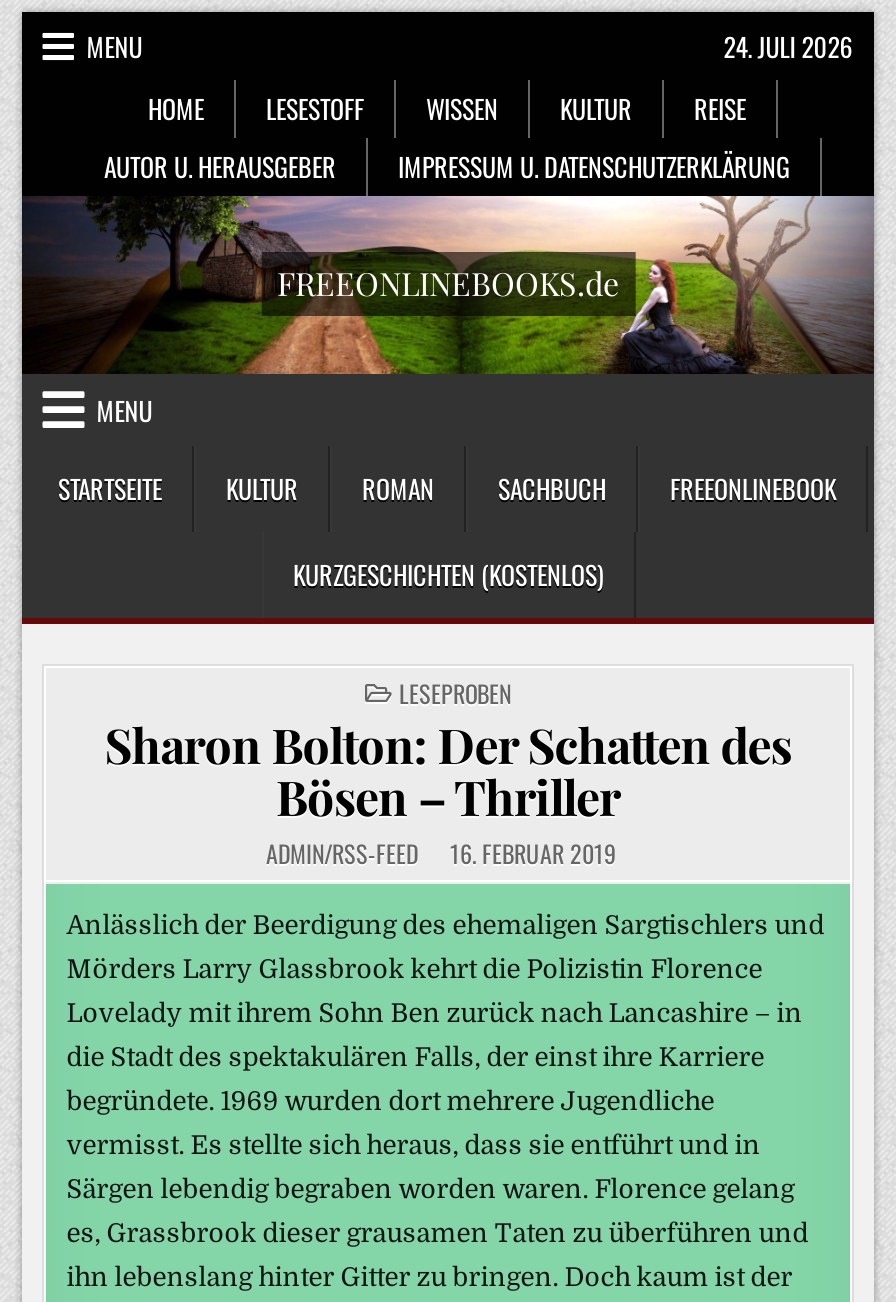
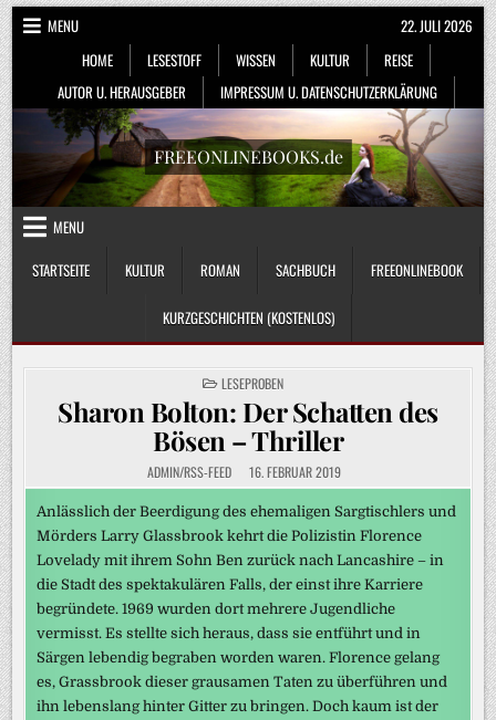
[724,26,854,66] 24. JULI 2026 -> [401,14,473,36] 22. JULI 2026

